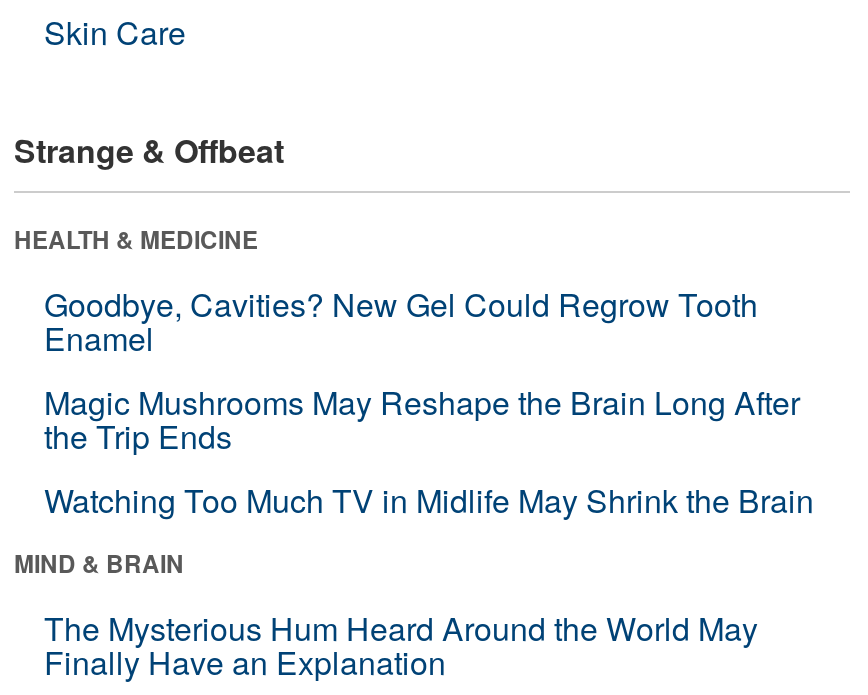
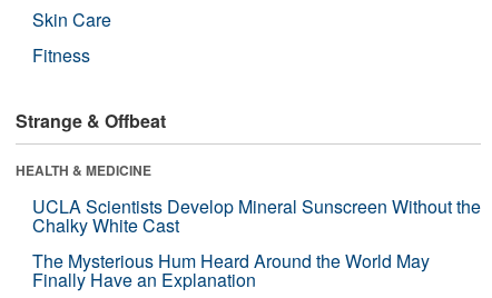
none -> [32,42,90,68] Fitness
moved [14,127,284,257] -> [16,108,166,180]: Strange & Offbeat | HEALTH & MEDICINE
[14,281,814,581] Goodbye, Cavities? New Gel Could Regrow Tooth | Enamel | Magic Mushrooms May Reshape the Brain Long After | the Trip Ends | Watching Too Much TV in Midlife May Shrink the Brain | MIND & BRAIN -> [32,193,481,238] UCLA Scientists Develop Mineral Sunscreen Without the | Chalky White Cast

